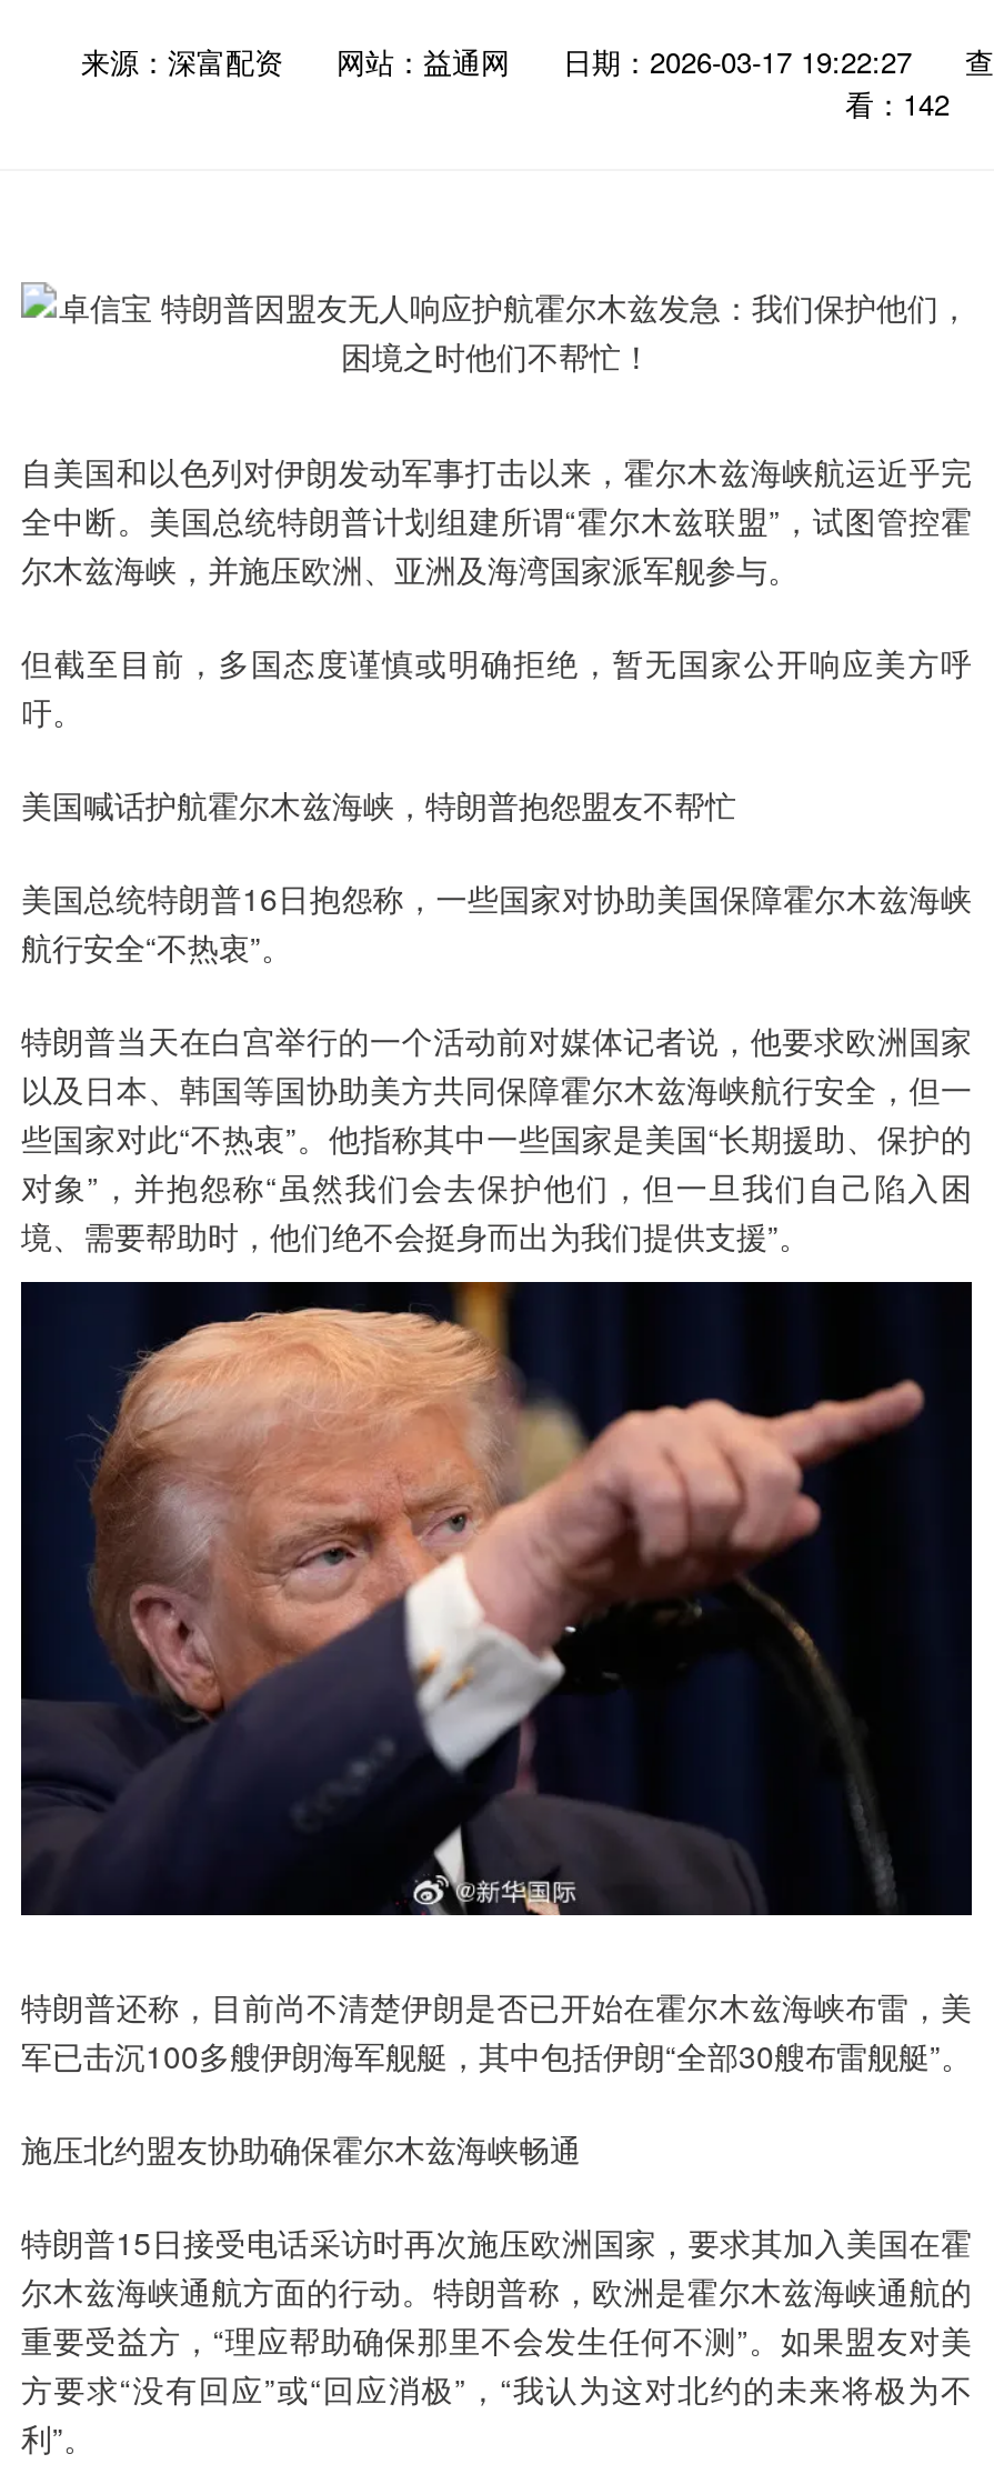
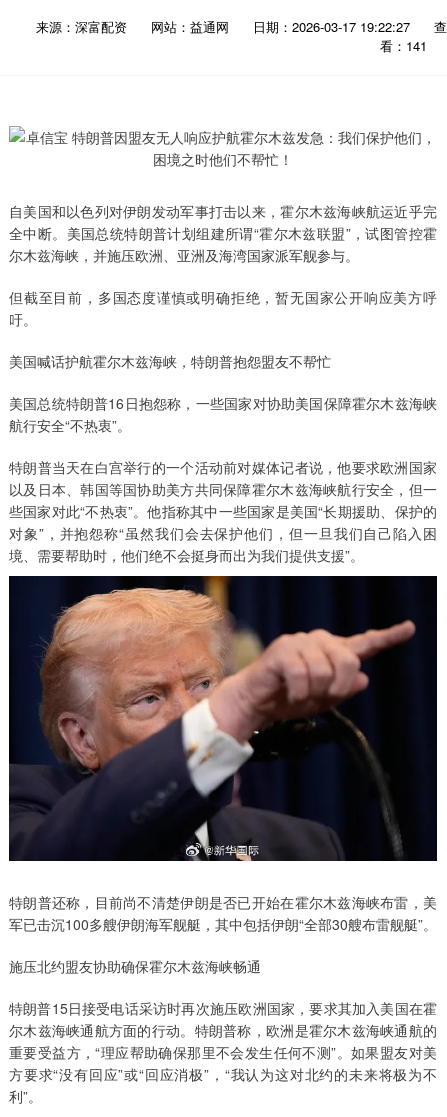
[845,82,950,124] 看：142 -> [380,36,427,55] 看：141

